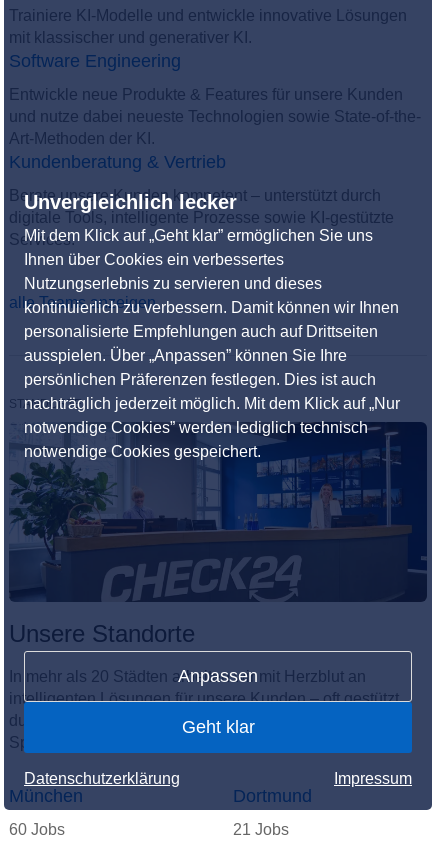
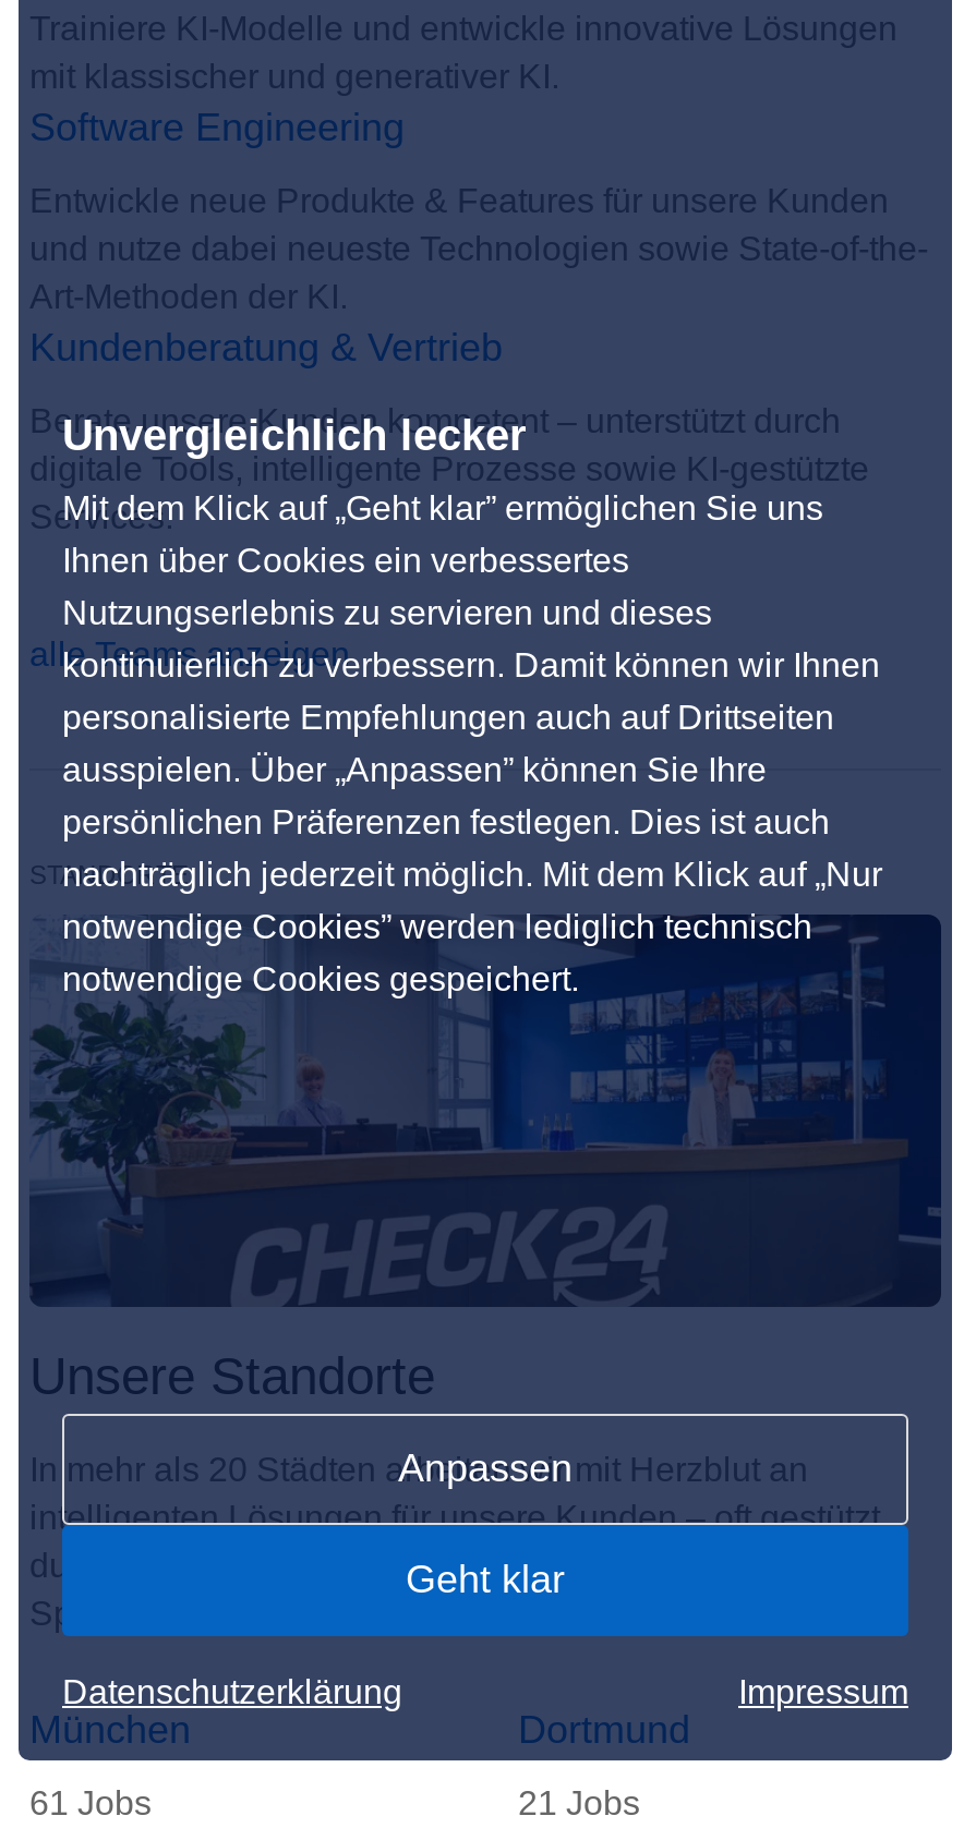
[9,821,65,838] 60 Jobs -> [29,1784,152,1821] 61 Jobs

